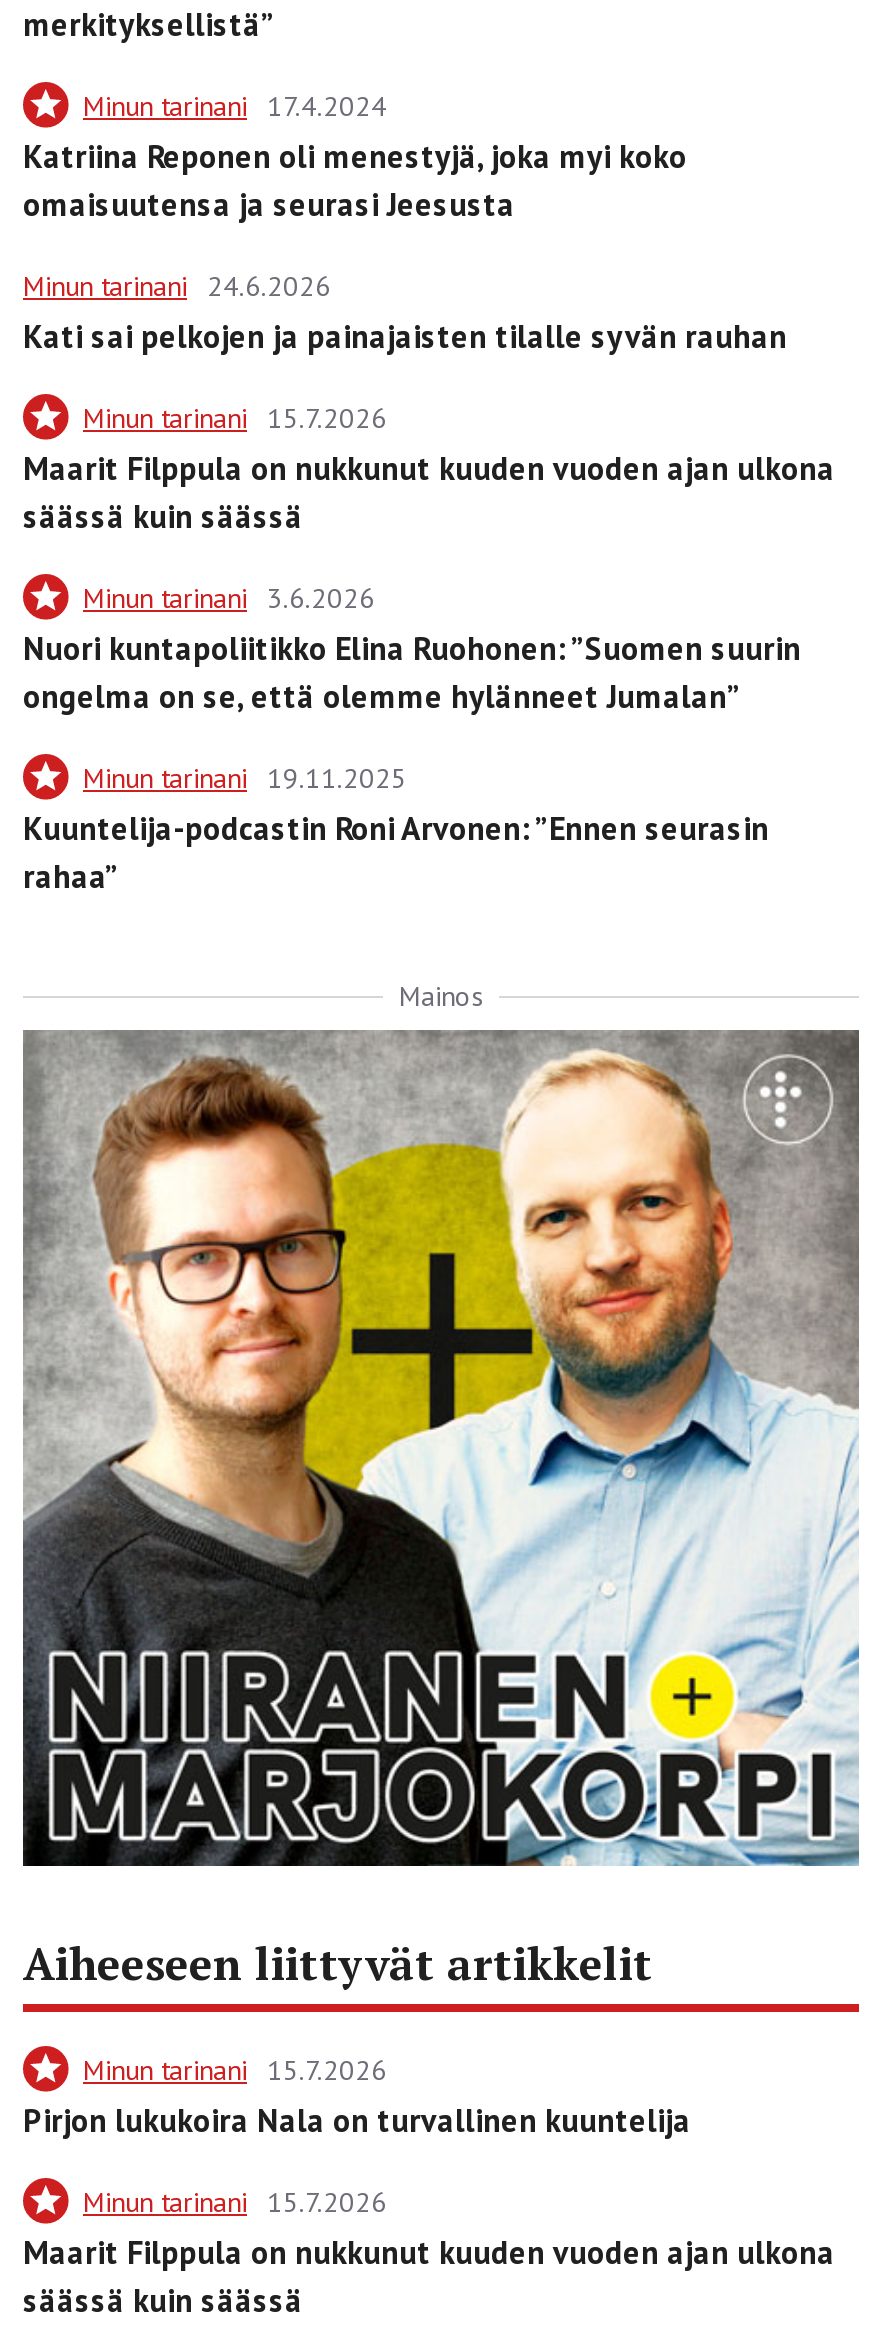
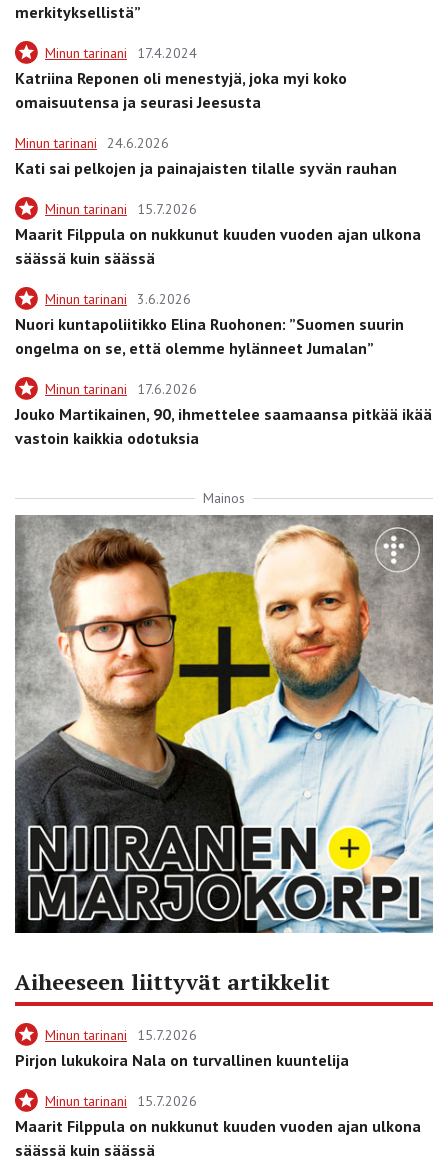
[23,761,769,897] Minun tarinani 19.11.2025 | Kuuntelija-podcastin Roni Arvonen: ”Ennen seurasin | rahaa” -> [15,380,432,448] Minun tarinani 17.6.2026 | Jouko Martikainen, 90, ihmettelee saamaansa pitkää ikää | vastoin kaikkia odotuksia

